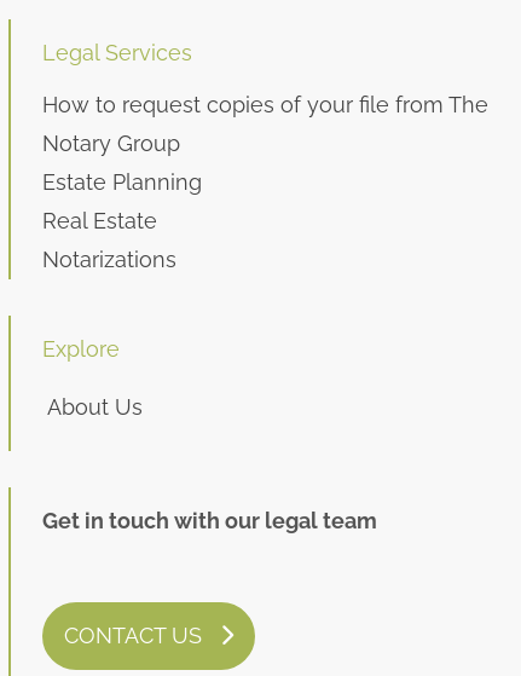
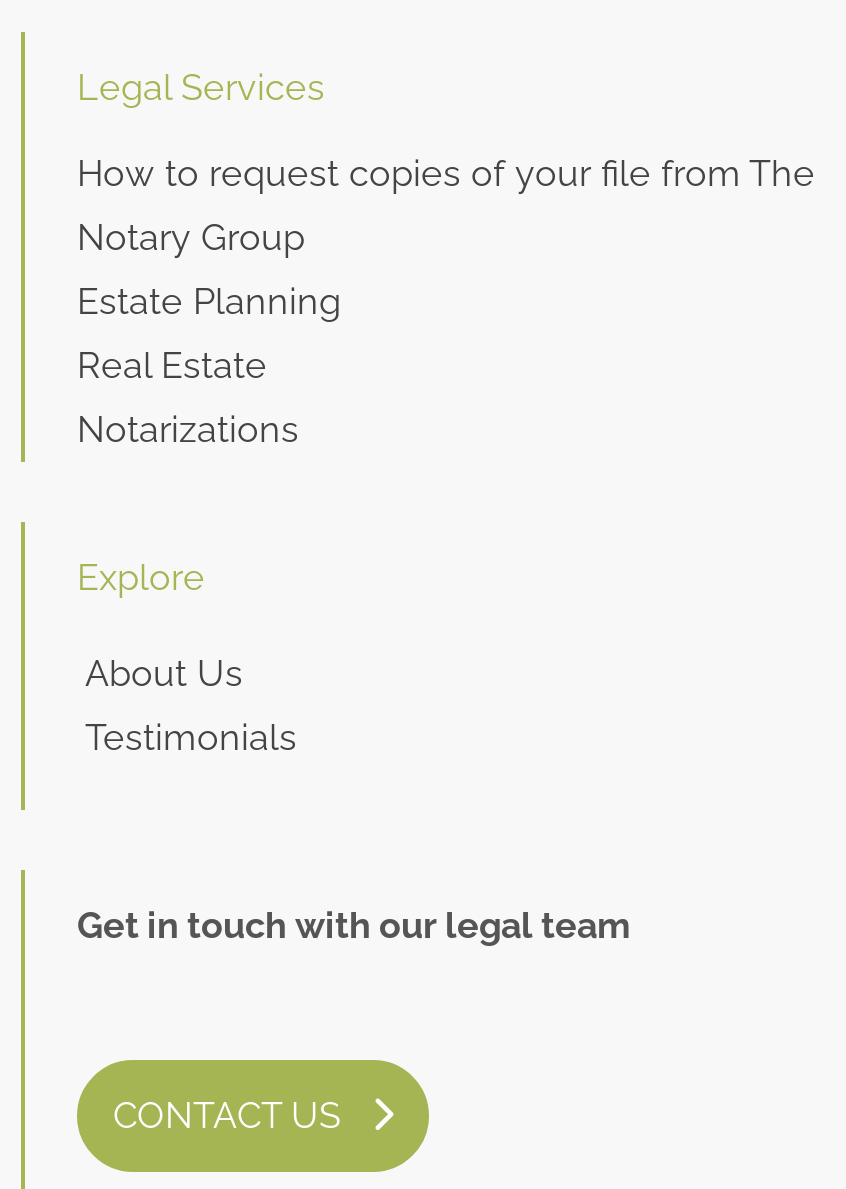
none -> [85,716,297,758] Testimonials

